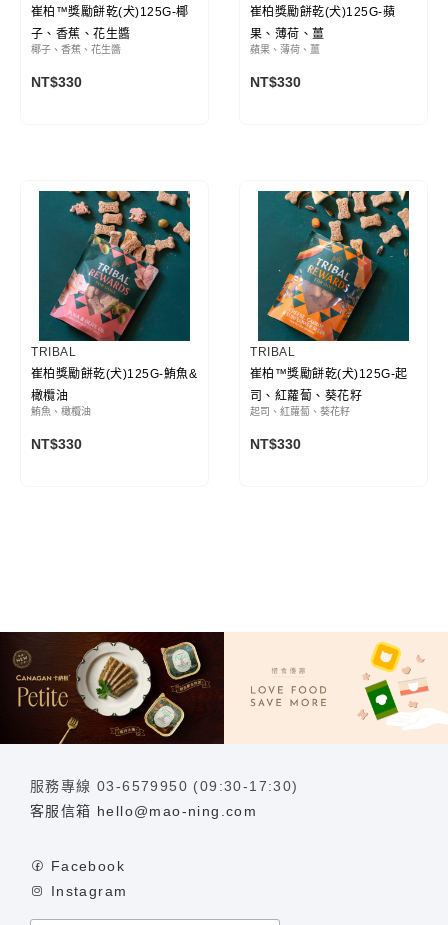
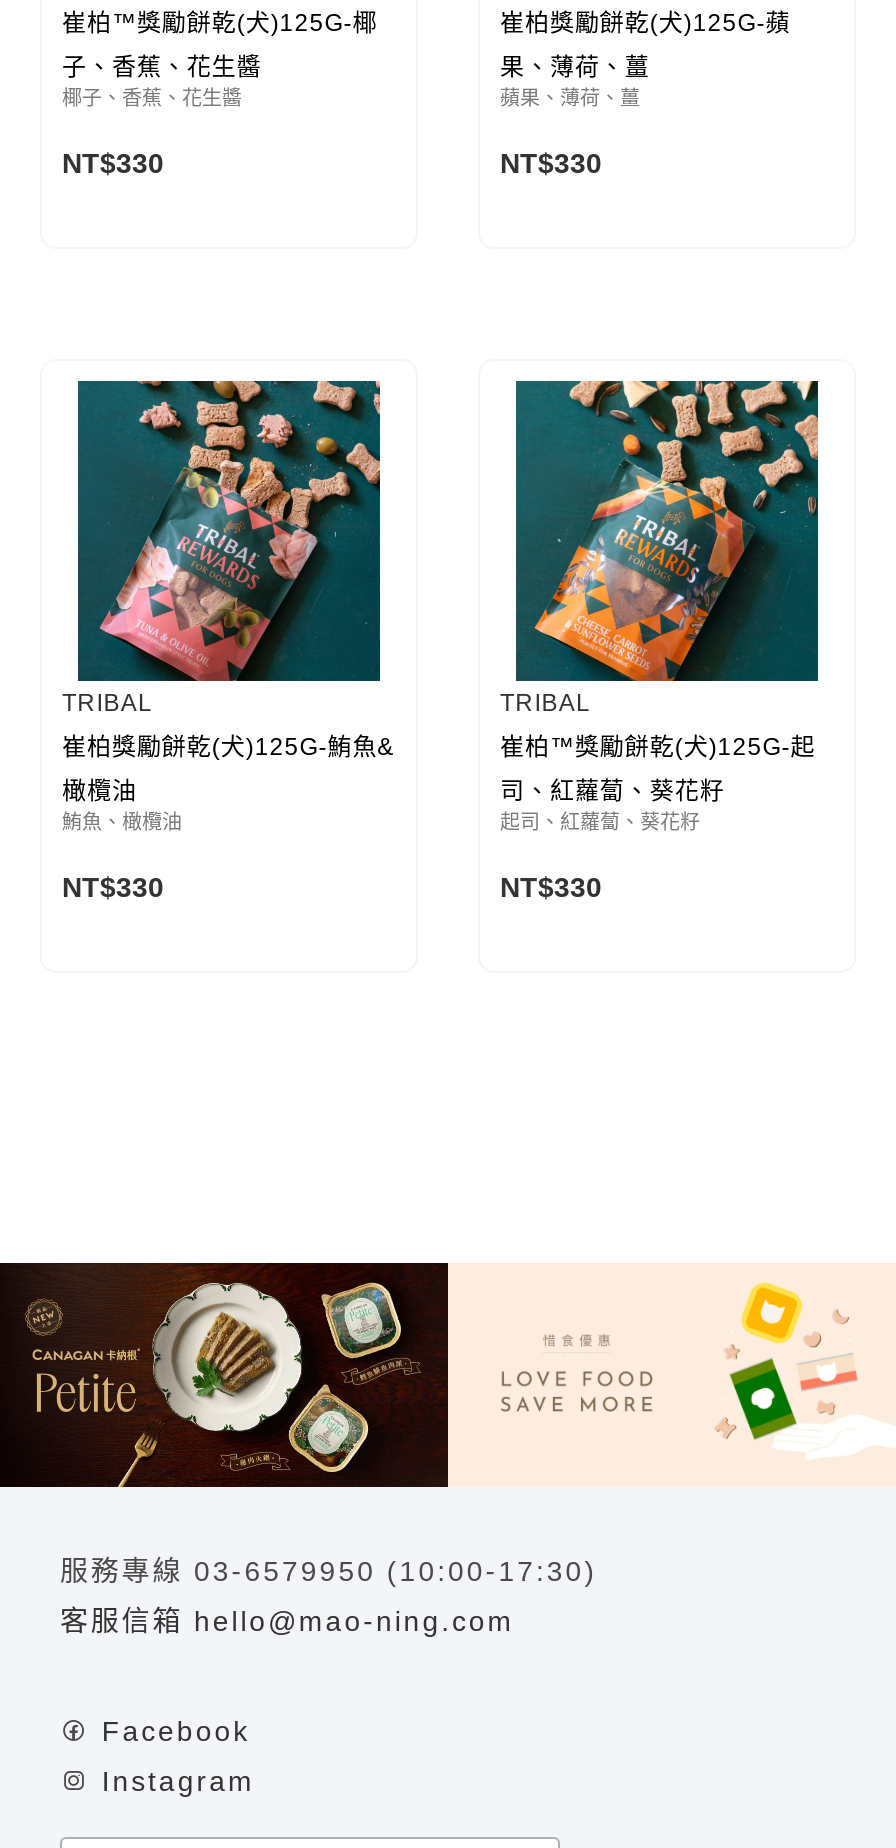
[30,778,299,794] 服務專線 03-6579950 (09:30-17:30) -> [60,1556,597,1588] 服務專線 03-6579950 (10:00-17:30)

